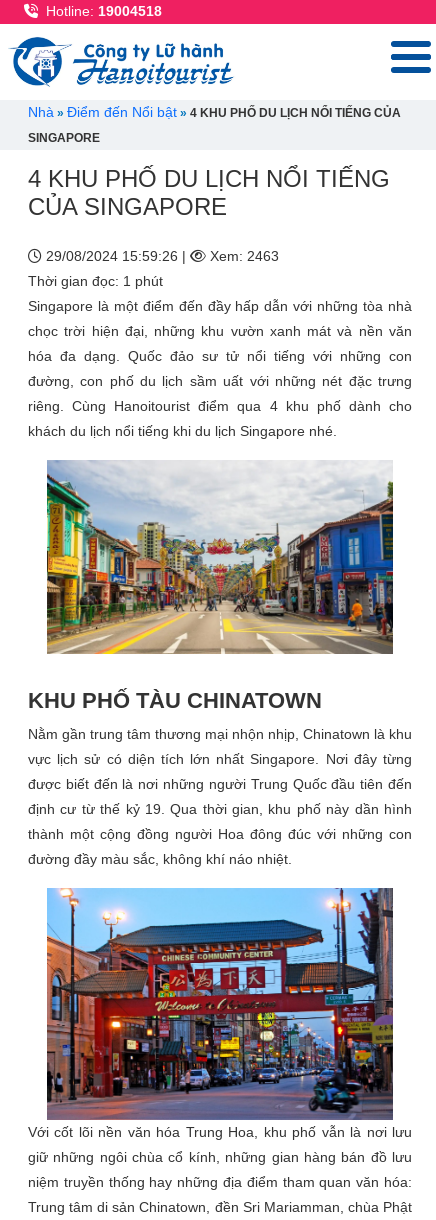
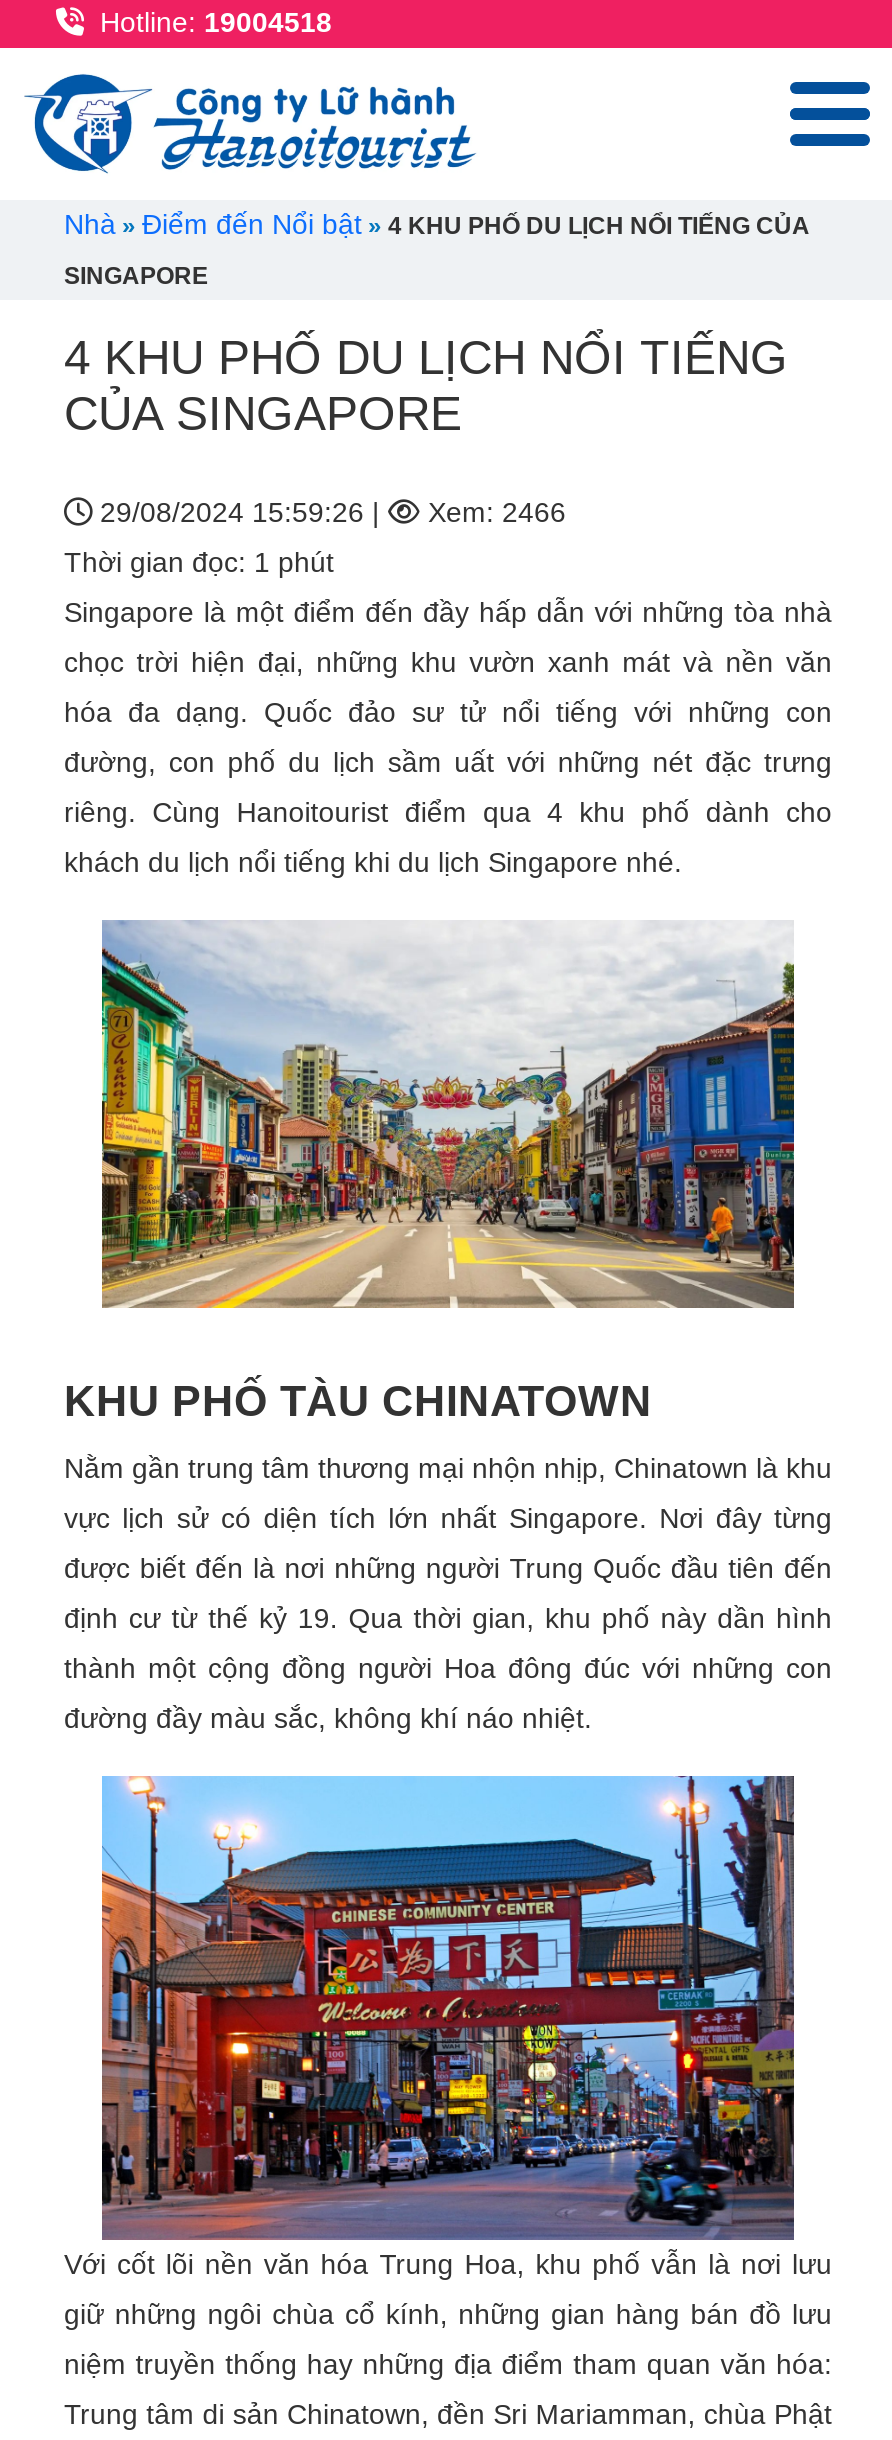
[206,248,279,264] Xem: 2463 -> [420,496,566,528] Xem: 2466

